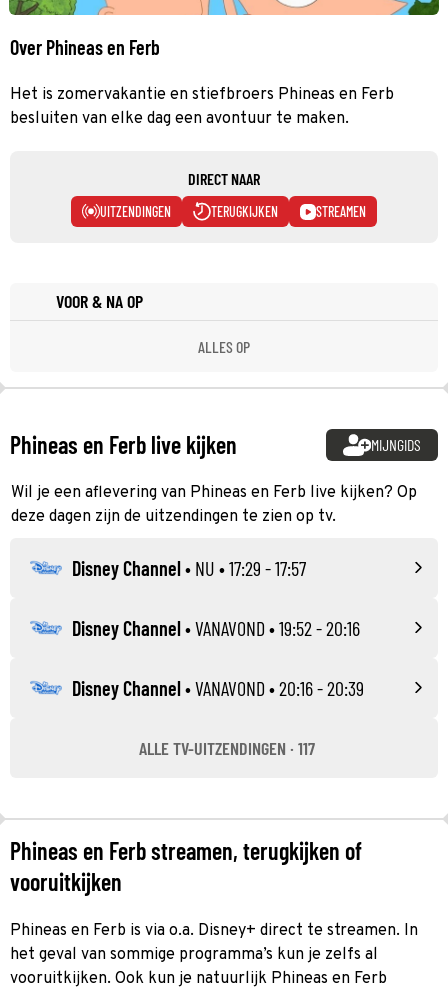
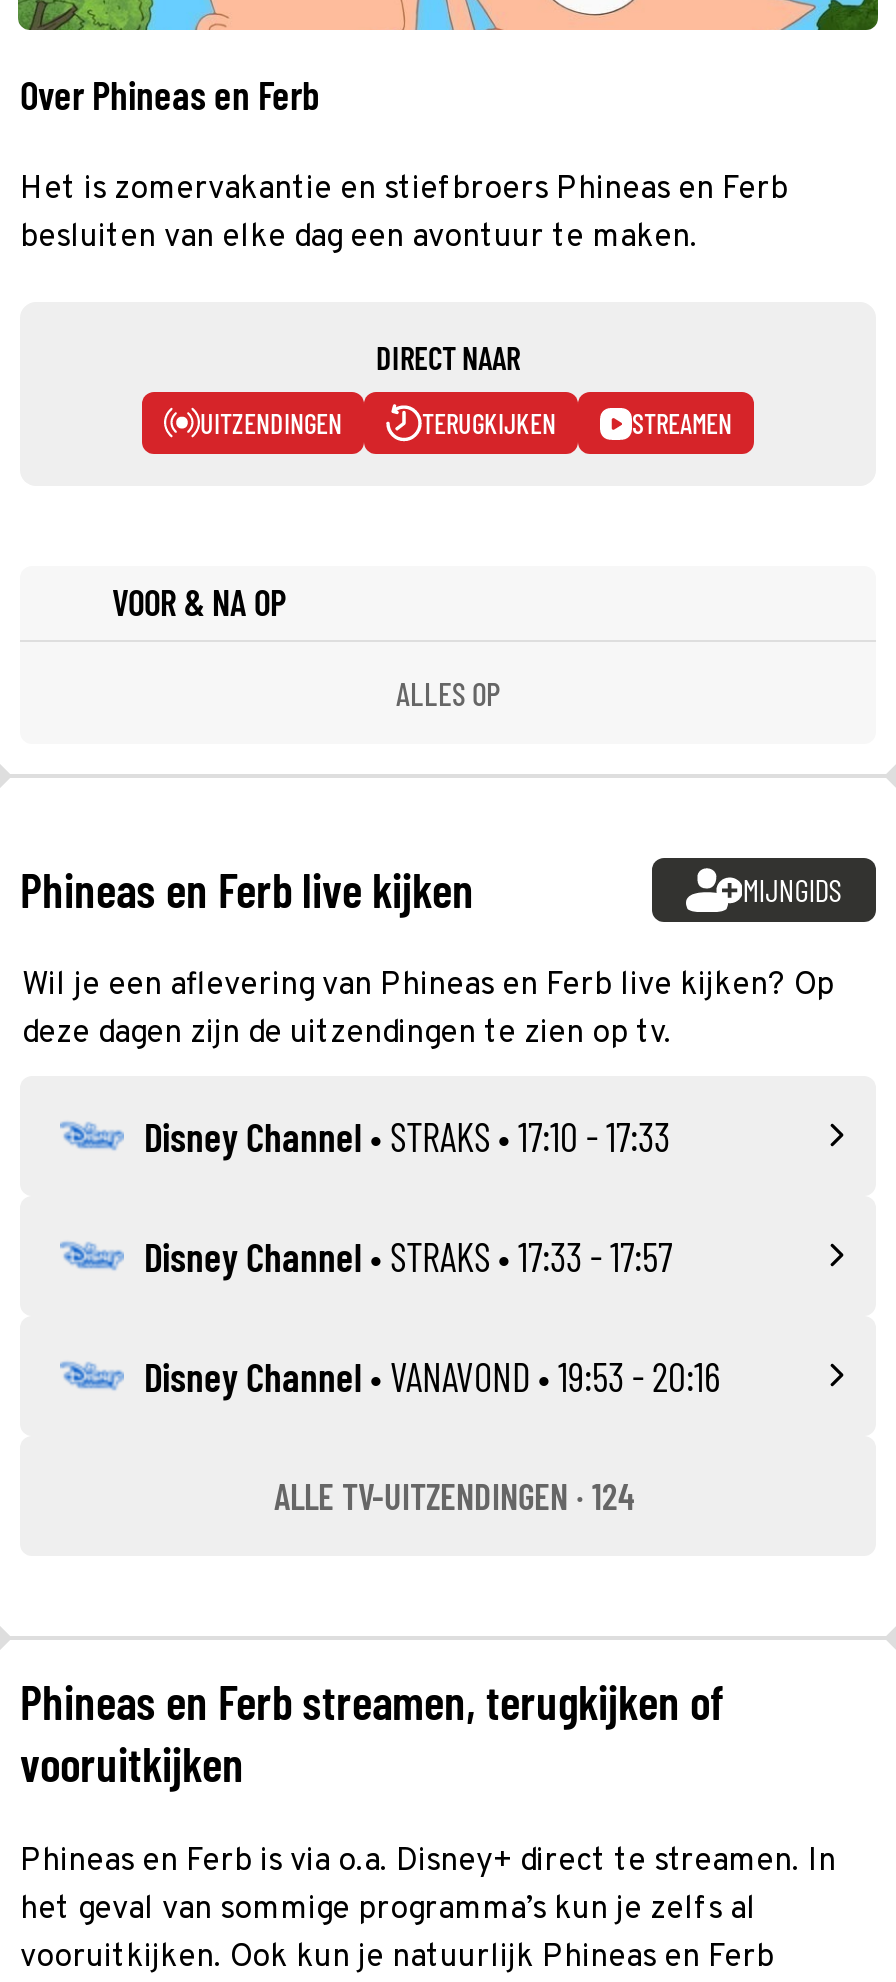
[72,555,306,579] Disney Channel • NU • 17:29 - 17:57 -> [144,1111,670,1159] Disney Channel • STRAKS • 17:10 - 17:33
[72,615,360,639] Disney Channel • VANAVOND • 19:52 - 20:16 -> [144,1231,672,1279] Disney Channel • STRAKS • 17:33 - 17:57
[72,675,364,699] Disney Channel • VANAVOND • 20:16 - 20:39 -> [144,1351,720,1399] Disney Channel • VANAVOND • 19:53 - 20:16
[139,736,315,758] ALLE TV-UITZENDINGEN · 117 -> [274,1473,634,1517] ALLE TV-UITZENDINGEN · 124

